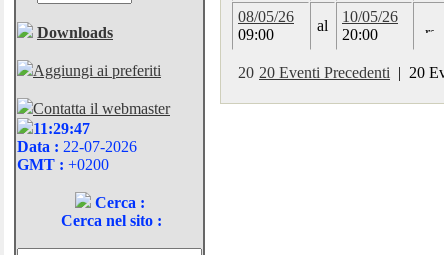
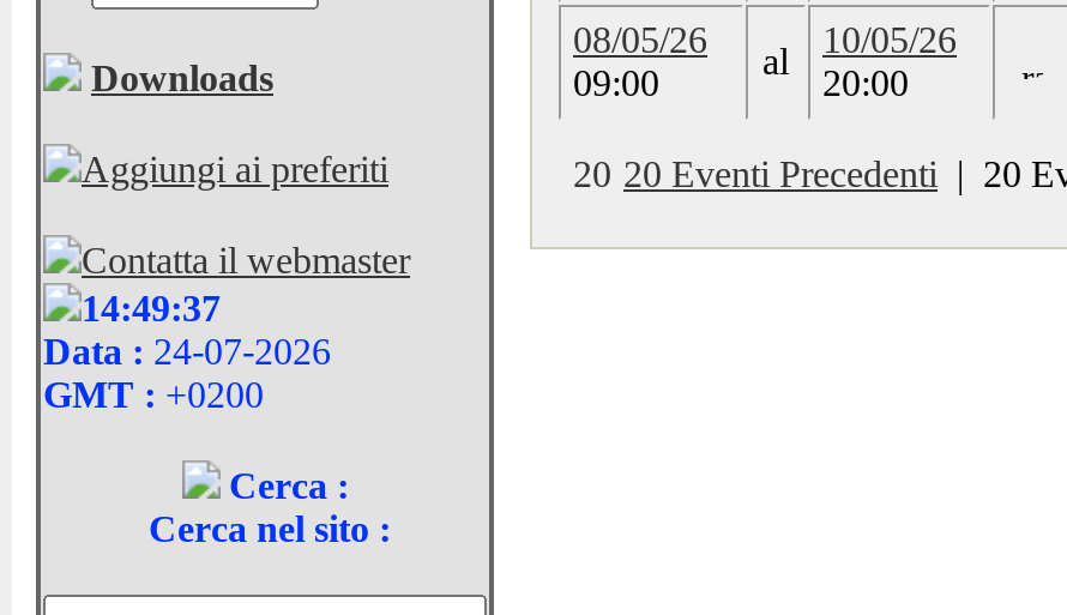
[33,120,90,137] 11:29:47 -> [82,288,221,328] 14:49:37
[17,138,137,155] Data : 22-07-2026 -> [43,331,331,372] Data : 24-07-2026

